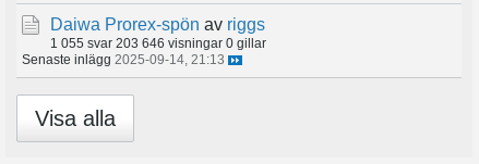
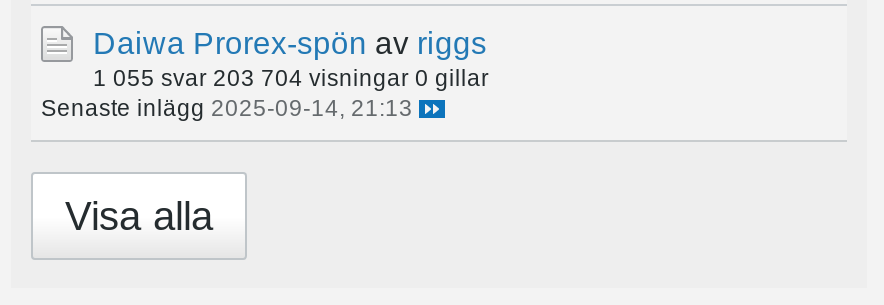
[50,36,266,50] 1 055 svar 203 646 visningar 0 gillar -> [93,65,489,91] 1 055 svar 203 704 visningar 0 gillar

